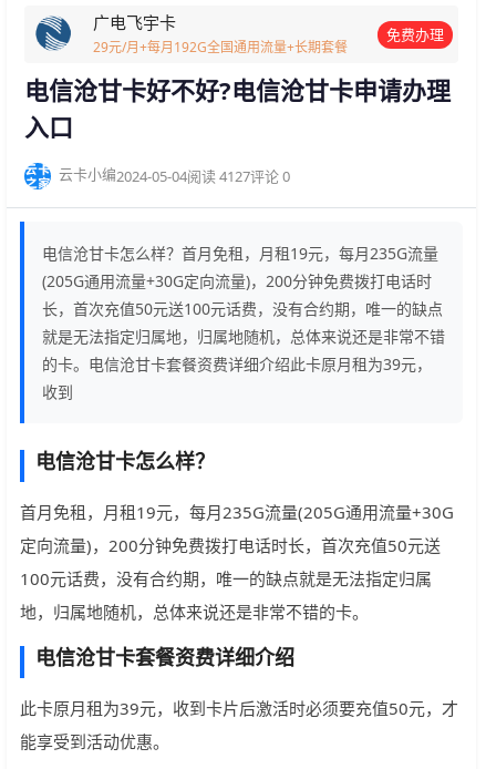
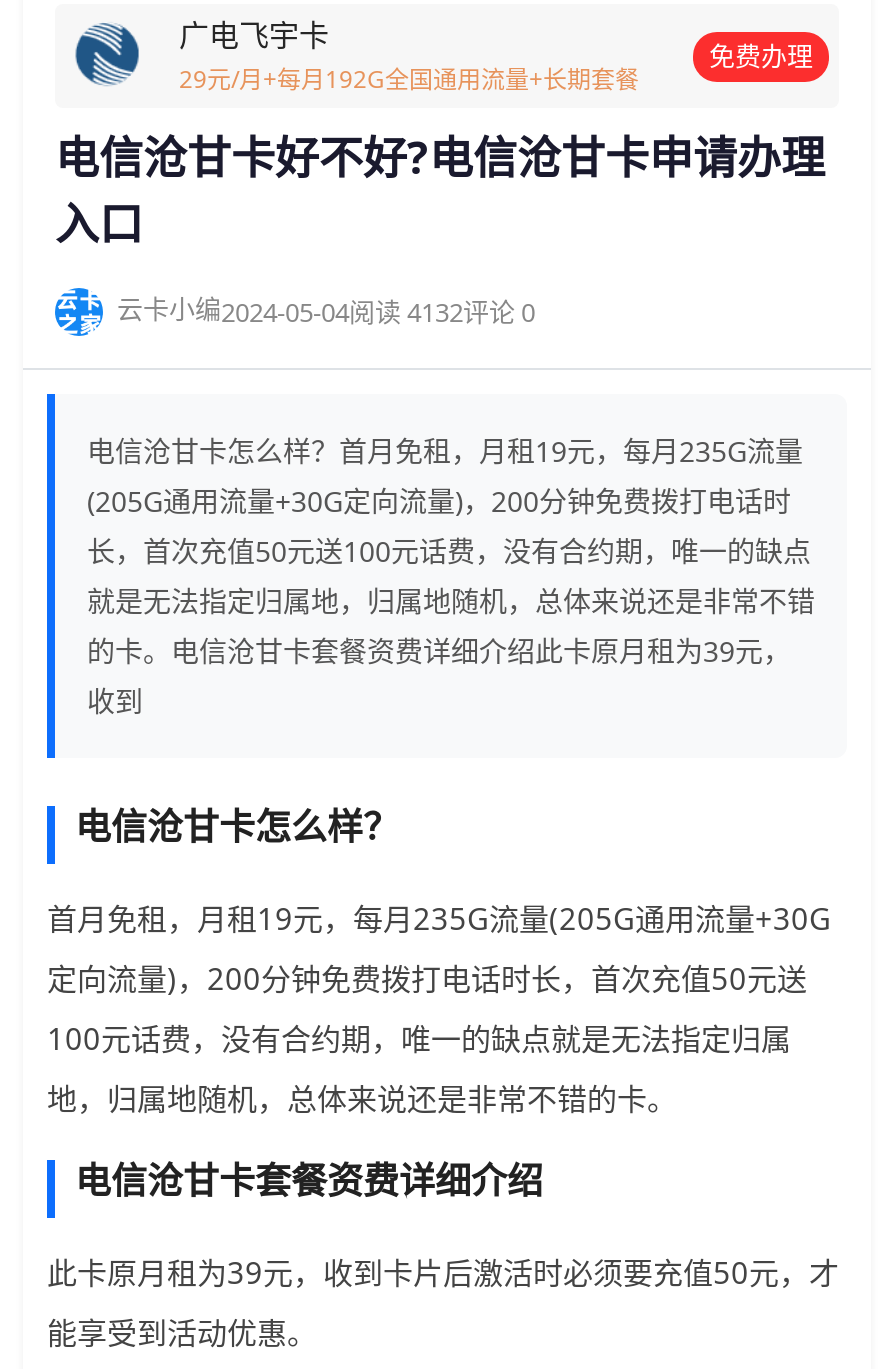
[55,165,290,186] 云卡小编2024-05-04阅读 4127评论 0 -> [111,291,535,329] 云卡小编2024-05-04阅读 4132评论 0

